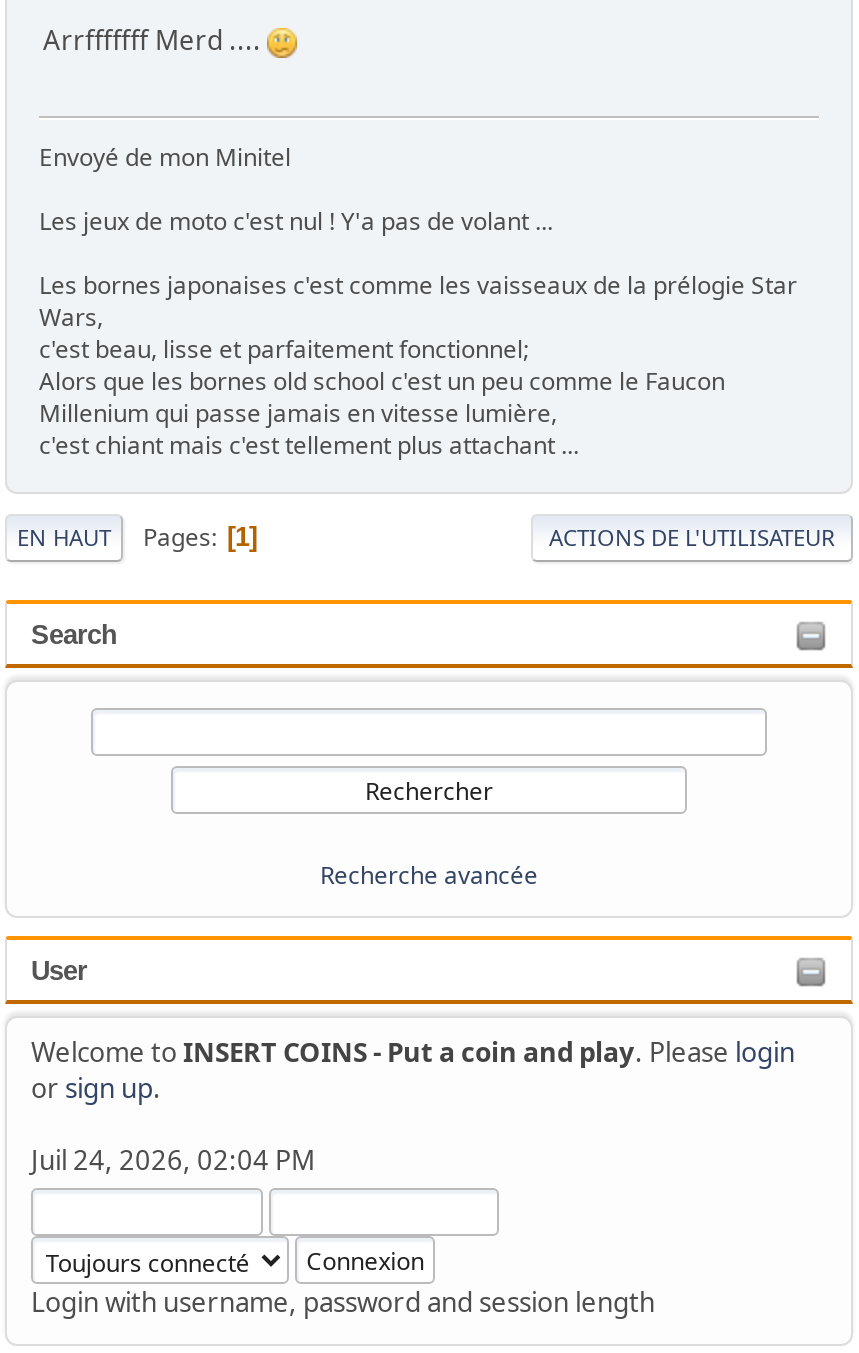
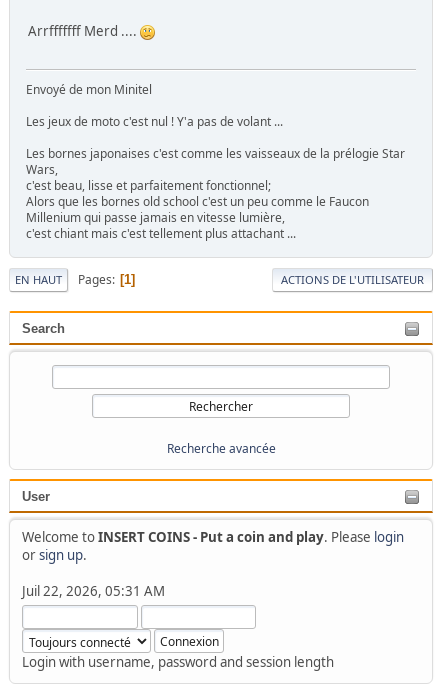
[31,1143,315,1179] Juil 24, 2026, 02:04 PM -> [22,582,165,600] Juil 22, 2026, 05:31 AM

